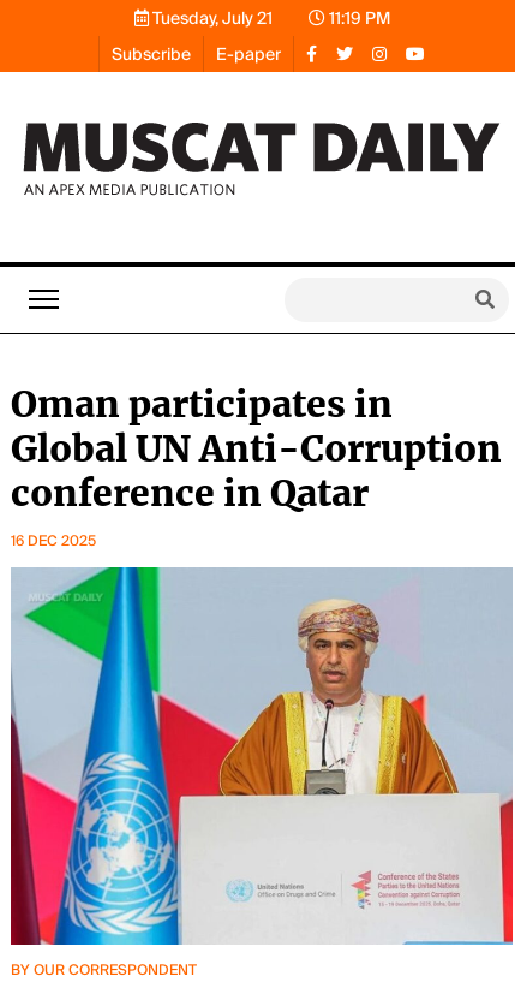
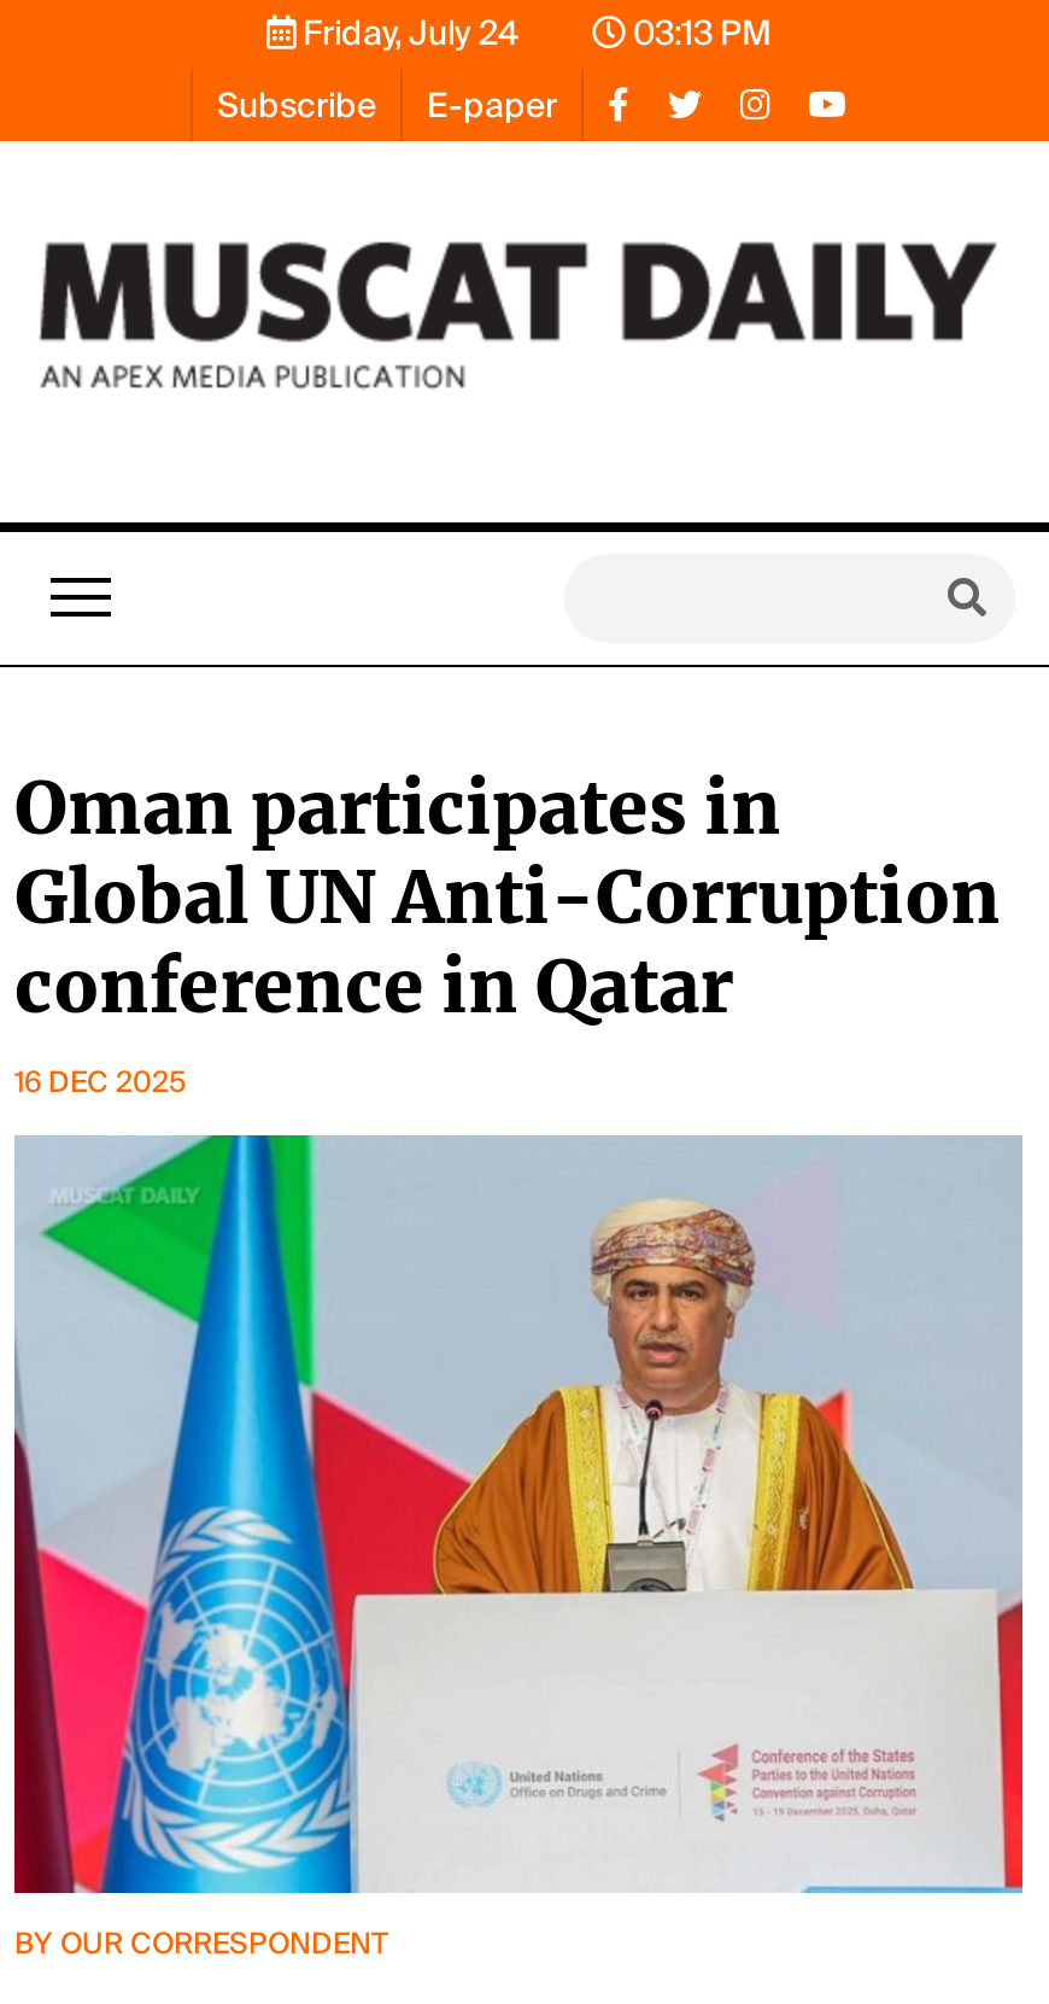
[148,7,272,29] Tuesday, July 21 -> [295,11,520,54] Friday, July 24
[325,7,390,29] 11:19 PM -> [626,11,770,54] 03:13 PM

